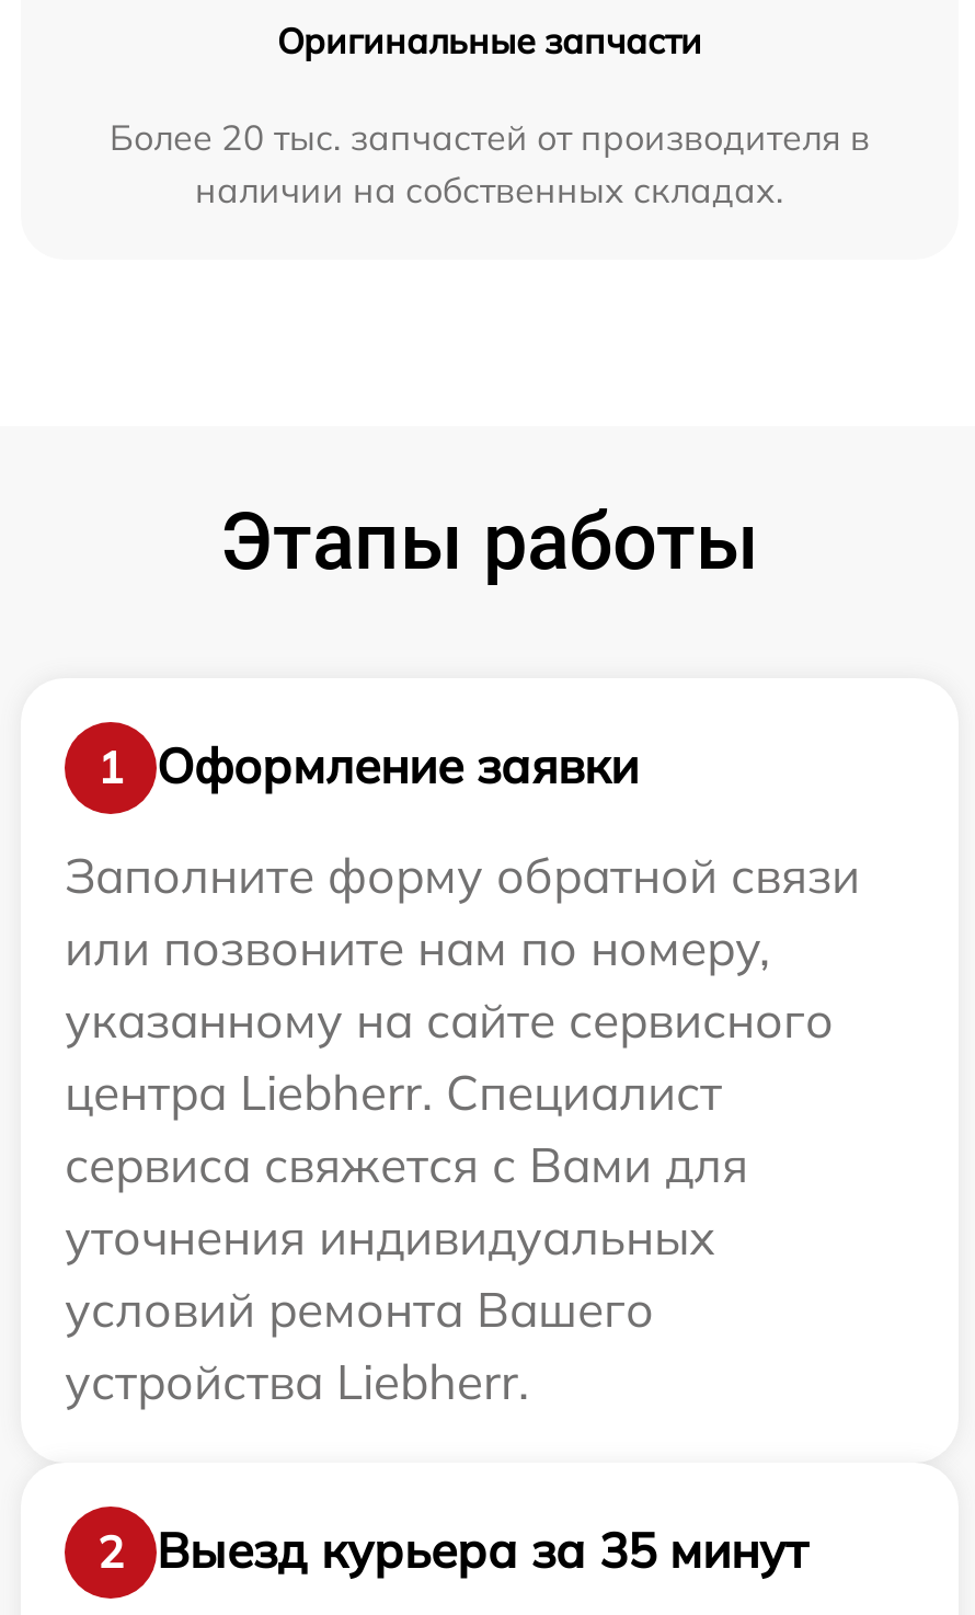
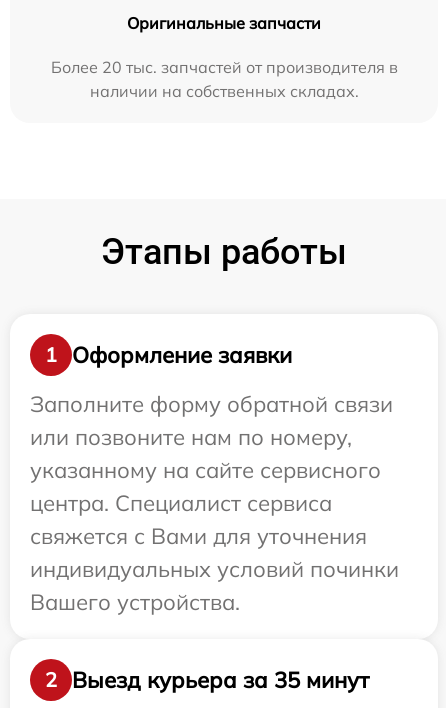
[65,1061,748,1411] центра Liebherr. Специалист | сервиса свяжется с Вами для | уточнения индивидуальных | условий ремонта Вашего | устройства Liebherr. -> [30,489,399,616] центра. Специалист сервиса | свяжется с Вами для уточнения | индивидуальных условий починки | Вашего устройства.

